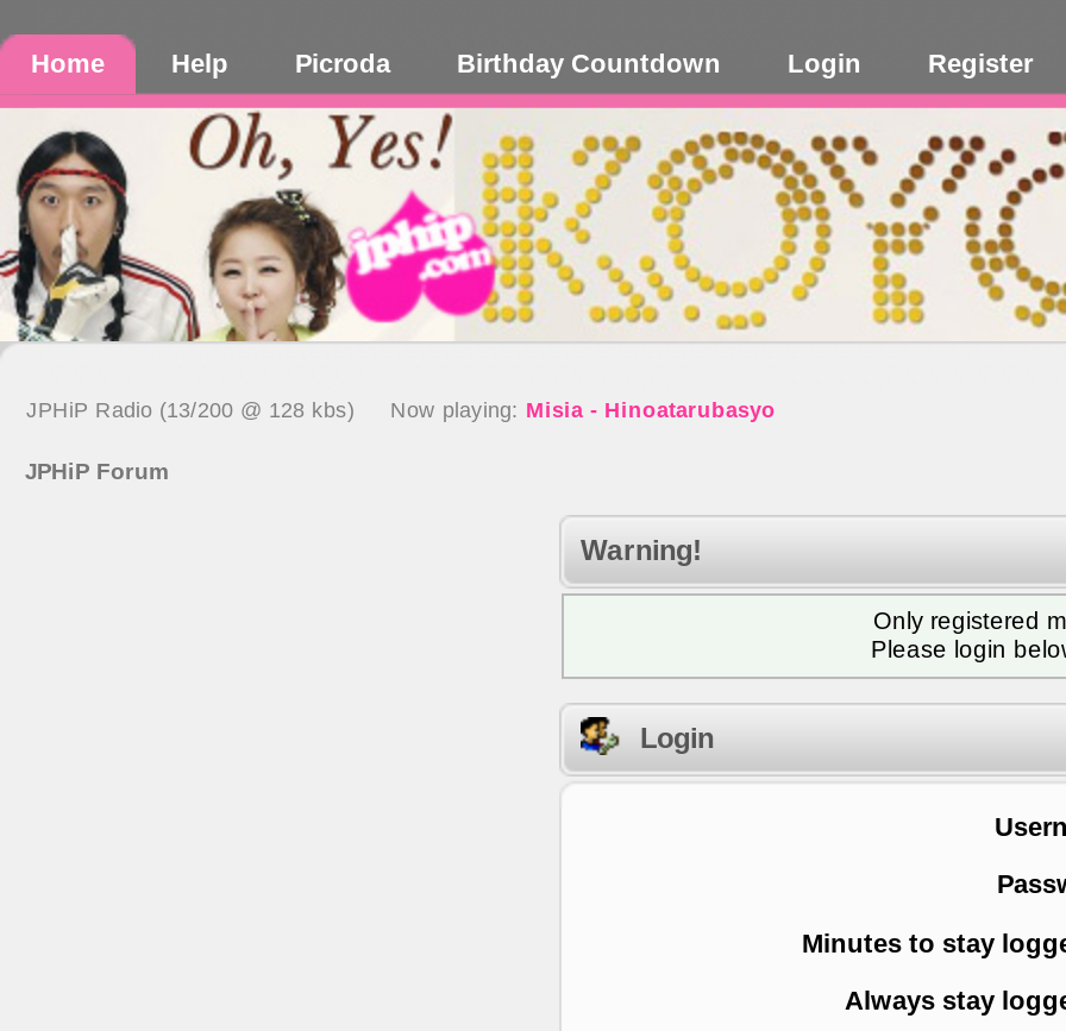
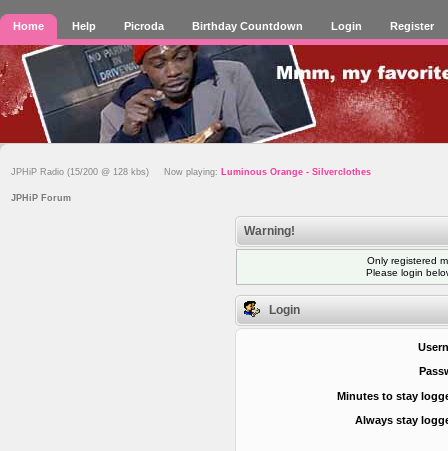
[7,106,1059,422] [image] | JPHiP Radio (13/200 @ 128 kbs) Now playing: Misia - Hinoatarubasyo -> [3,44,445,177] [image] | JPHiP Radio (15/200 @ 128 kbs) Now playing: Luminous Orange - Silverclothes

